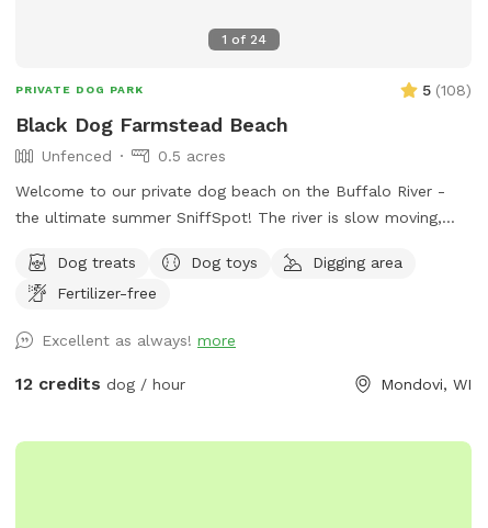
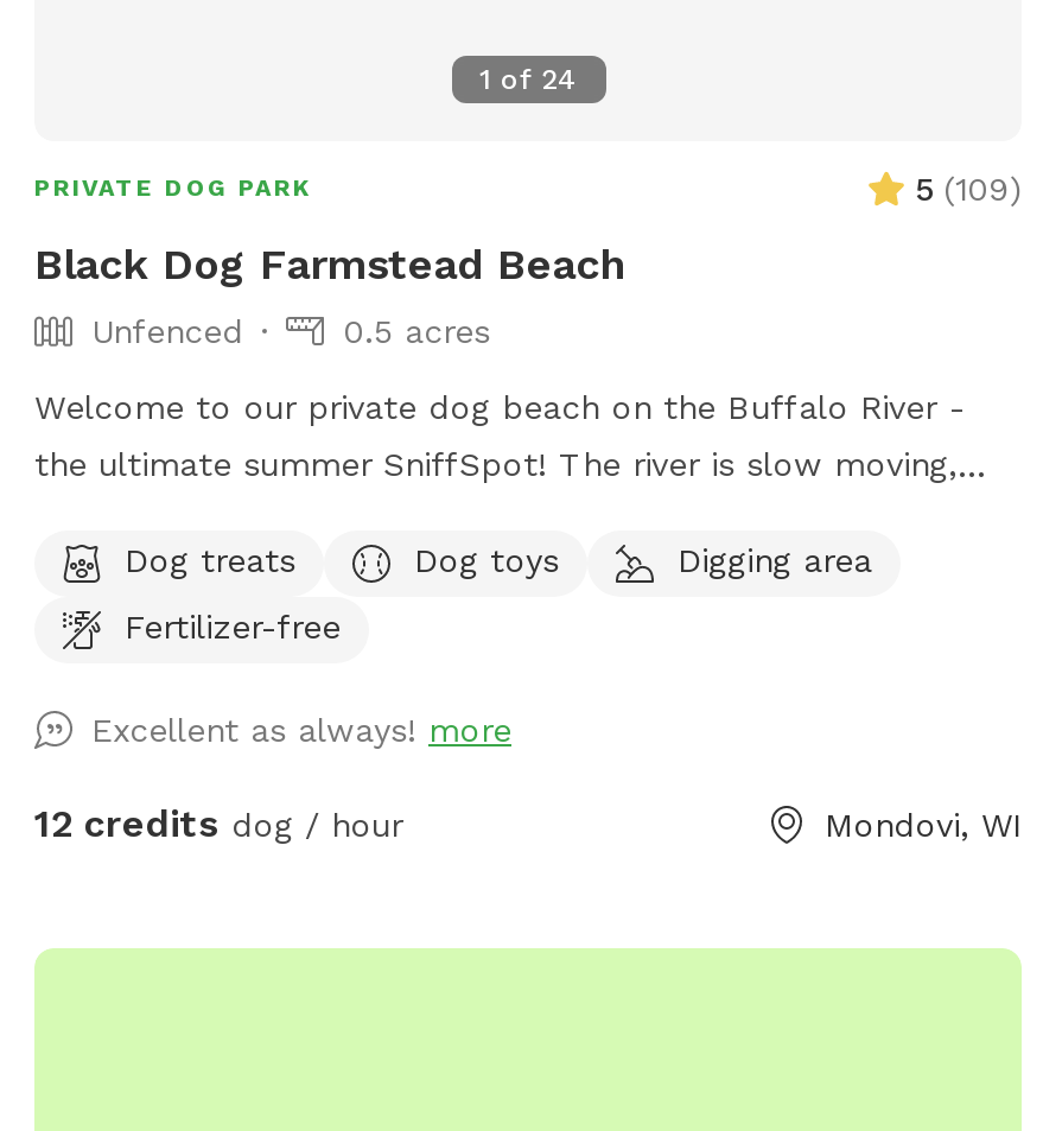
[422,81,472,99] 5 (108) -> [915,171,1022,209] 5 (109)

